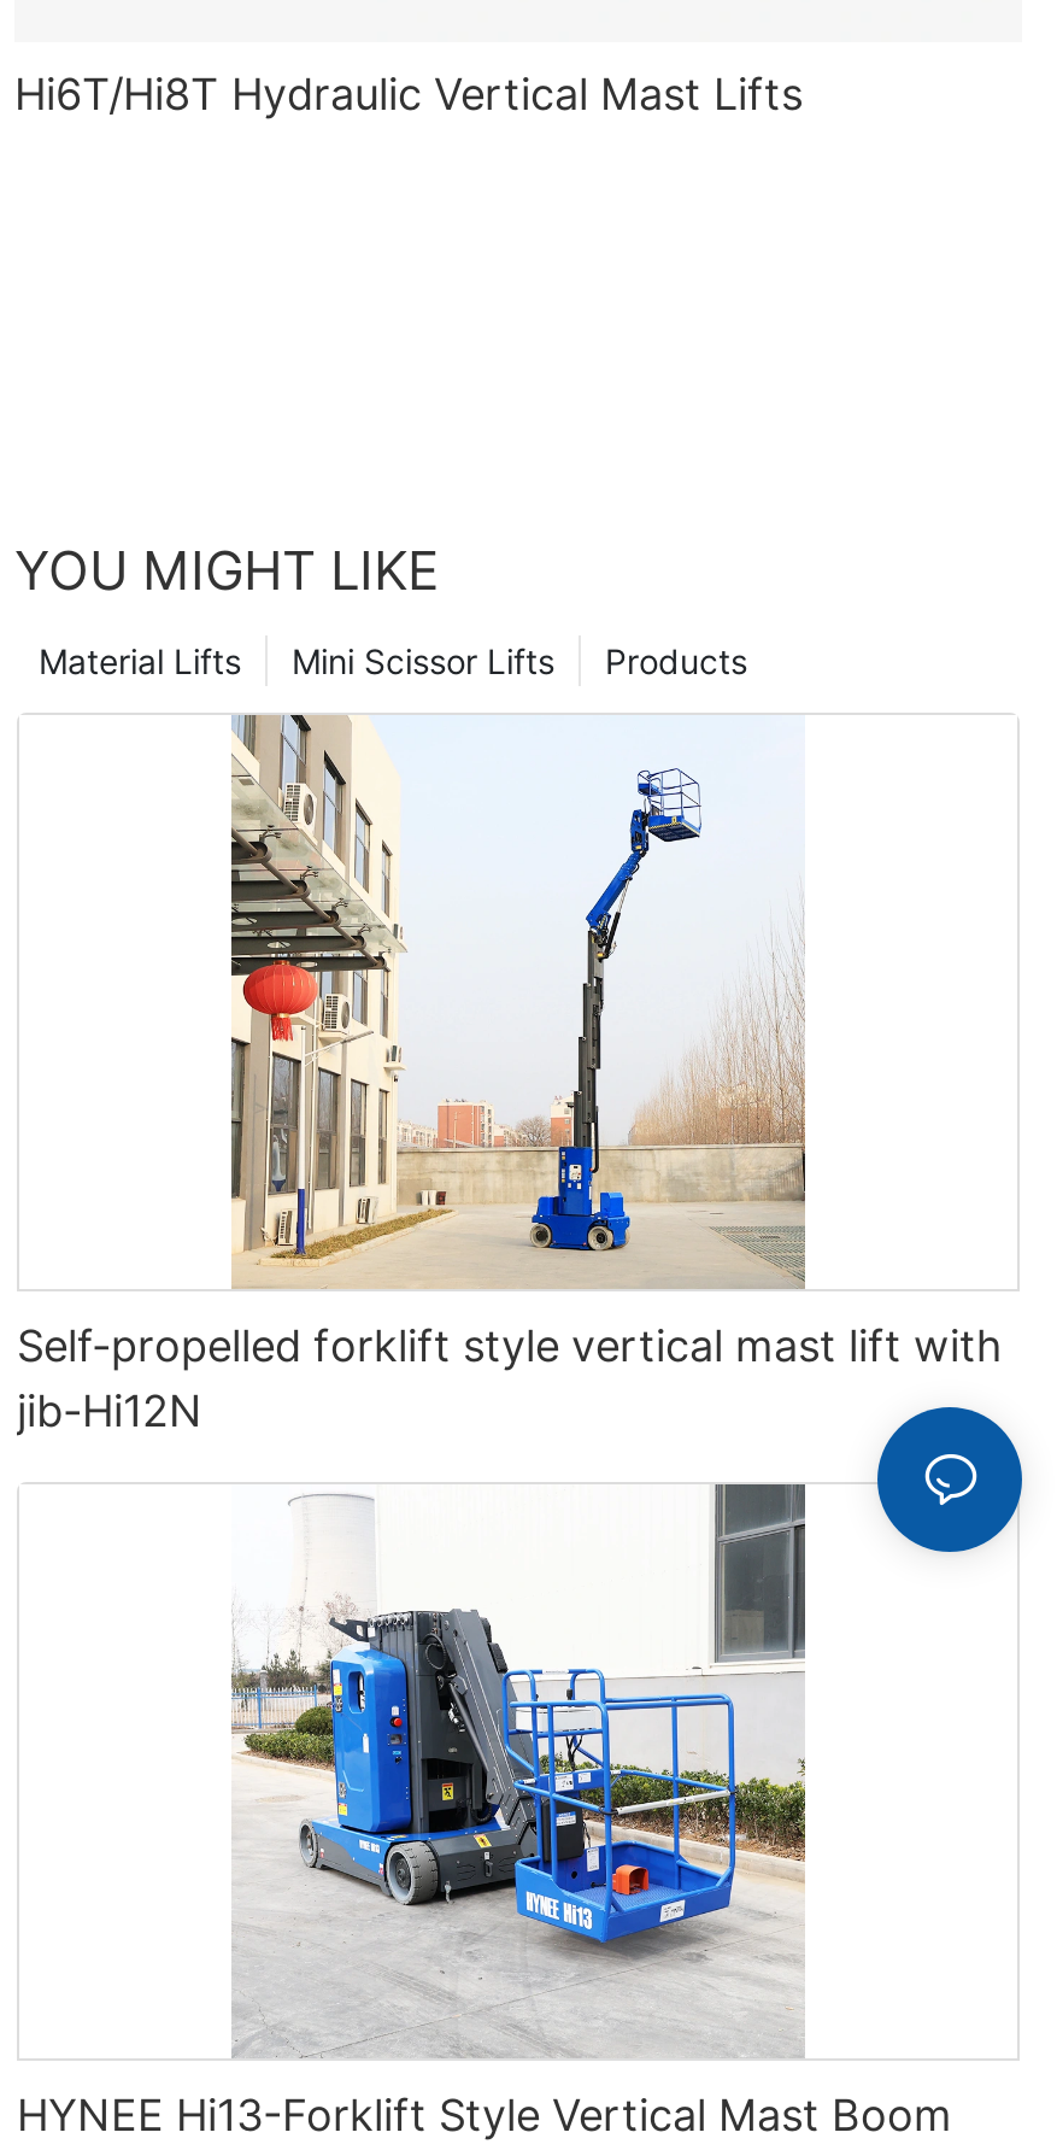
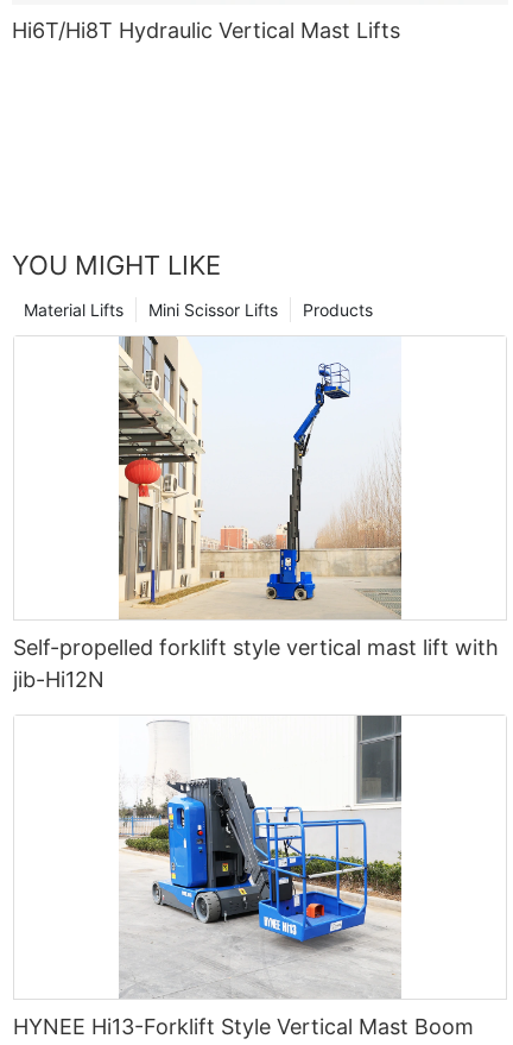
[875,1405,1024,1557] [image] -> none

